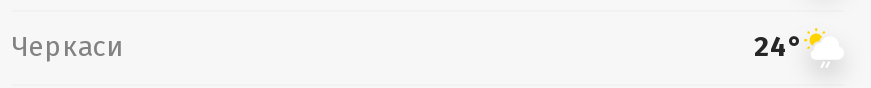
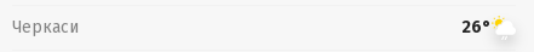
[754,30,804,64] 24° -> [461,17,492,37] 26°

